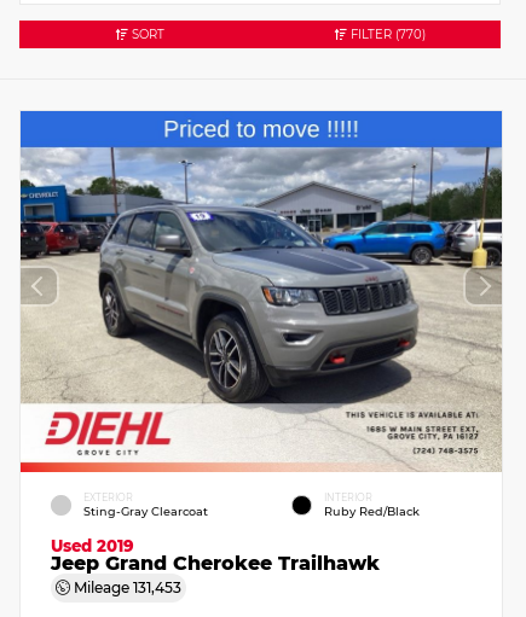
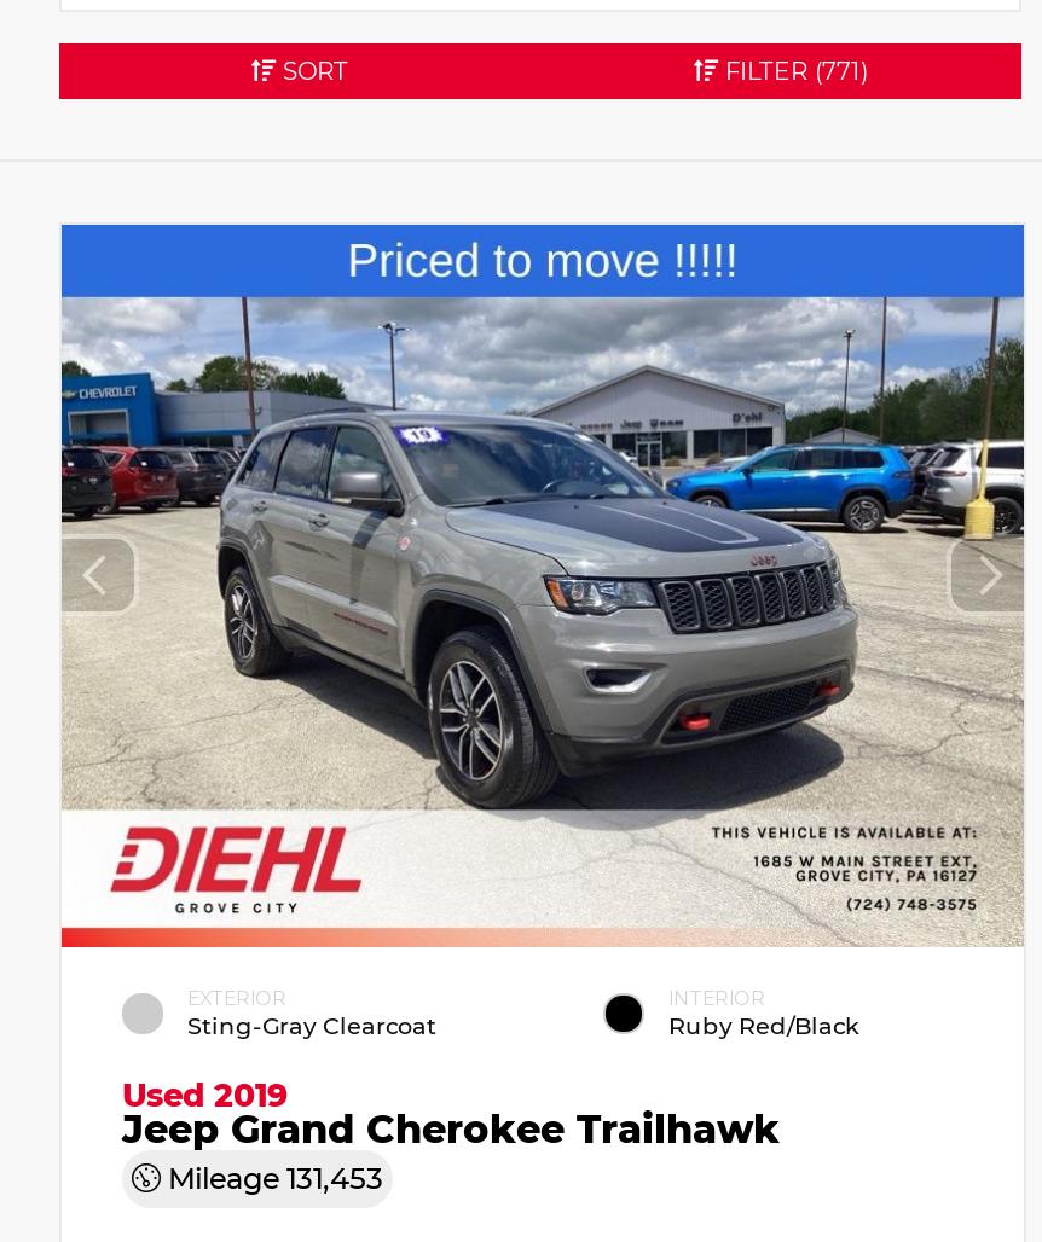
[347,26,426,42] FILTER (770) -> [718,55,868,87] FILTER (771)

